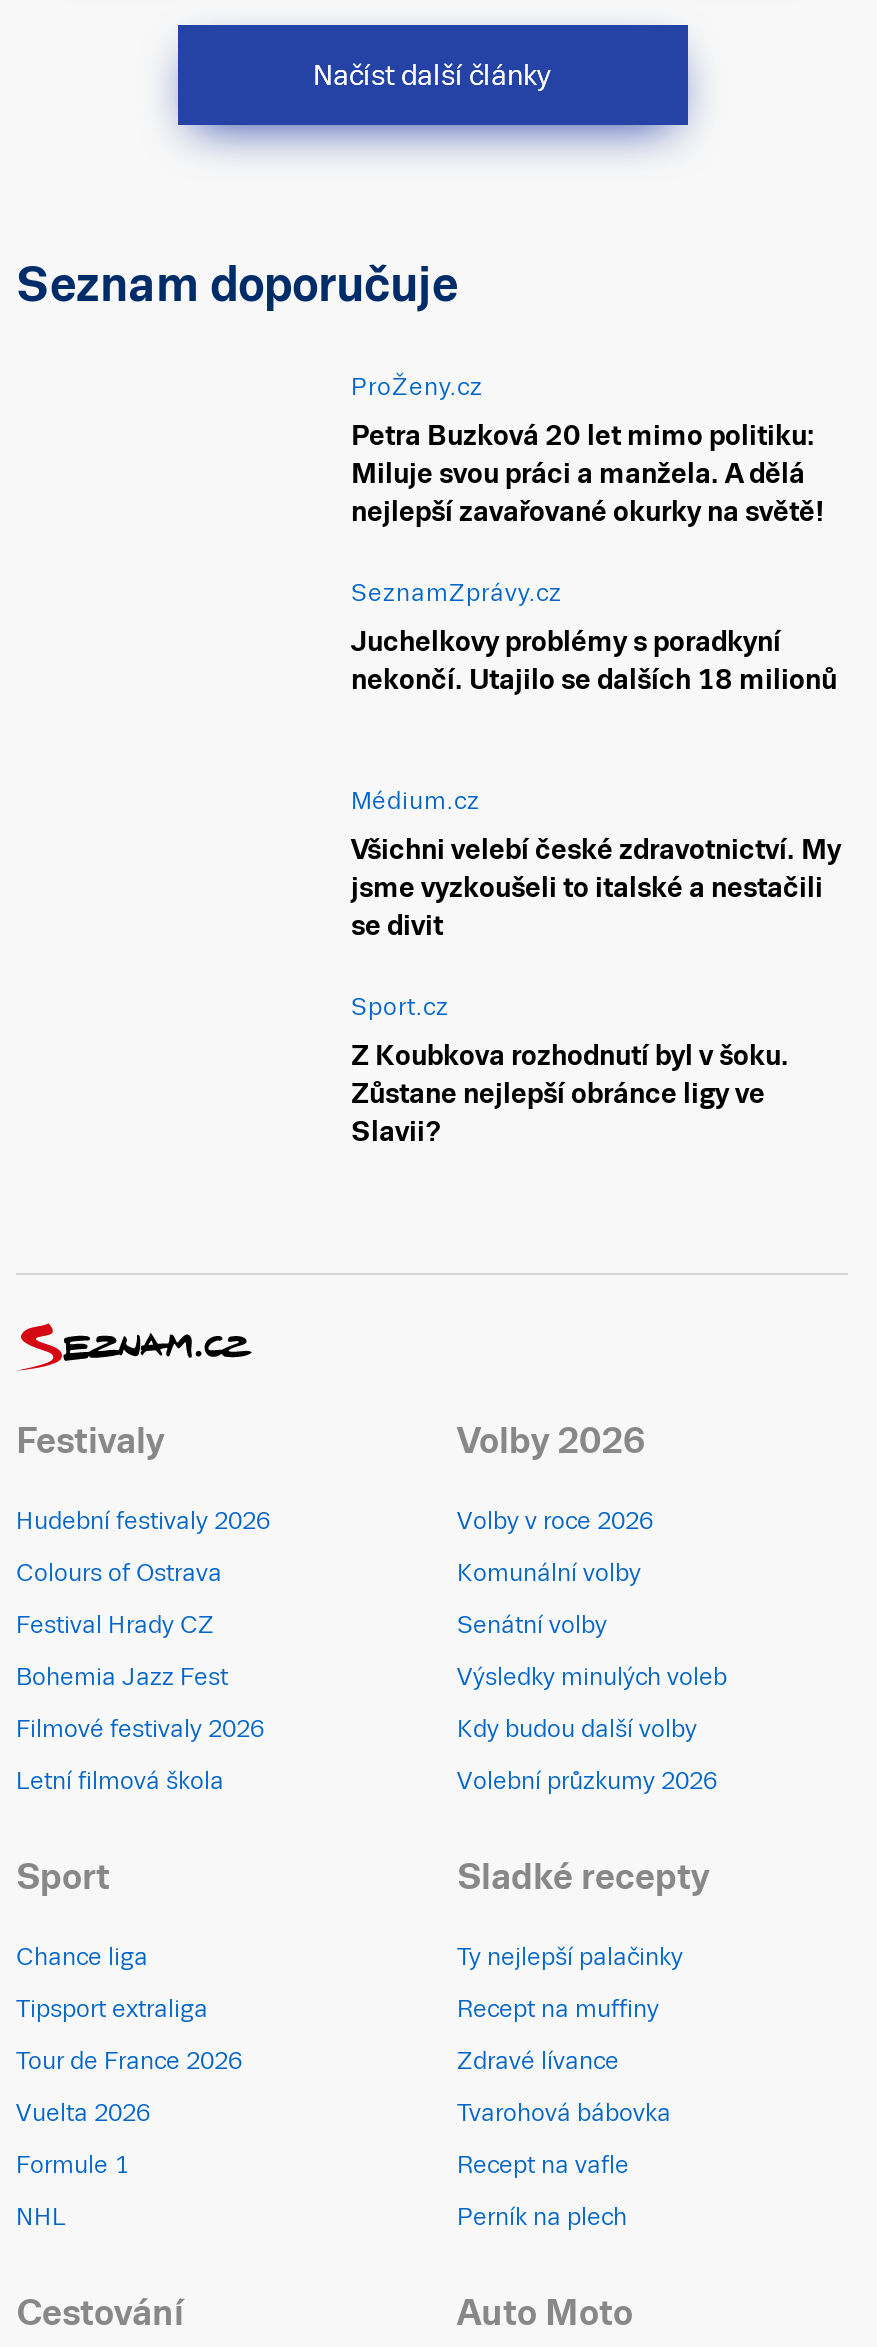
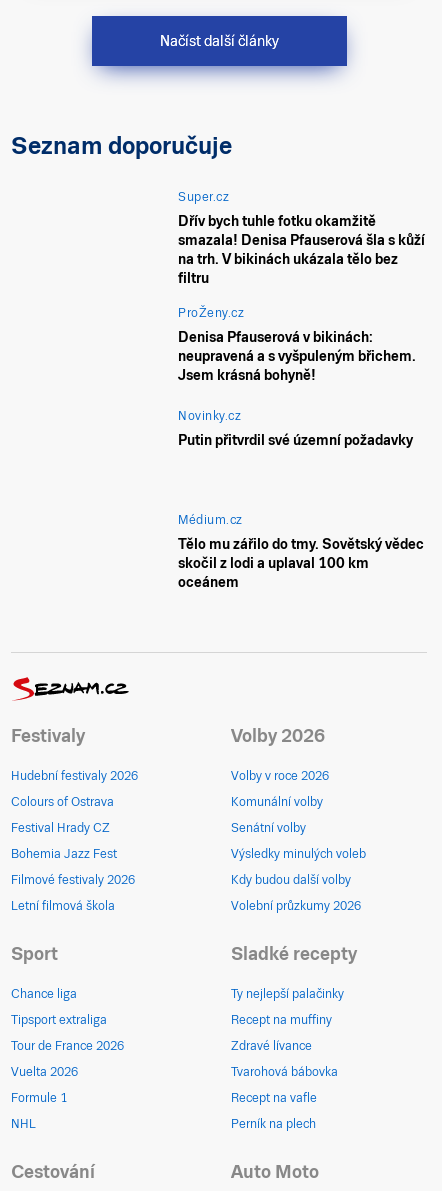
none -> [178,190,425,286] Super.cz | Dřív bych tuhle fotku okamžitě | smazala! Denisa Pfauserová šla s kůží | na trh. V bikinách ukázala tělo bez | filtru
moved [351,373,483,401] -> [178,306,244,320]: ProŽeny.cz
[351,419,825,527] Petra Buzková 20 let mimo politiku: | Miluje svou práci a manžela. A dělá | nejlepší zavařované okurky na světě! -> [178,329,416,383] Denisa Pfauserová v bikinách: | neupravená a s vyšpuleným břichem. | Jsem krásná bohyně!
[351,580,562,608] SeznamZprávy.cz -> [178,409,241,423] Novinky.cz
[351,626,837,696] Juchelkovy problémy s poradkyní | nekončí. Utajilo se dalších 18 milionů -> [178,432,413,448] Putin přitvrdil své územní požadavky
moved [351,787,480,815] -> [178,513,243,527]: Médium.cz
[351,833,841,1148] Všichni velebí české zdravotnictví. My | jsme vyzkoušeli to italské a nestačili | se divit | Sport.cz | Z Koubkova rozhodnutí byl v šoku. | Zůstane nejlepší obránce ligy ve | Slavii? -> [178,536,424,590] Tělo mu zářilo do tmy. Sovětský vědec | skočil z lodi a uplaval 100 km | oceánem

